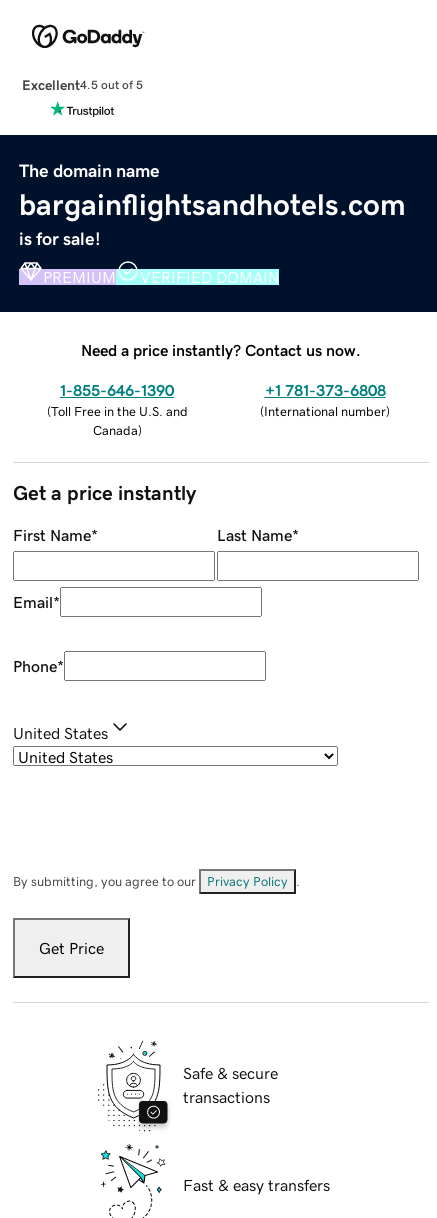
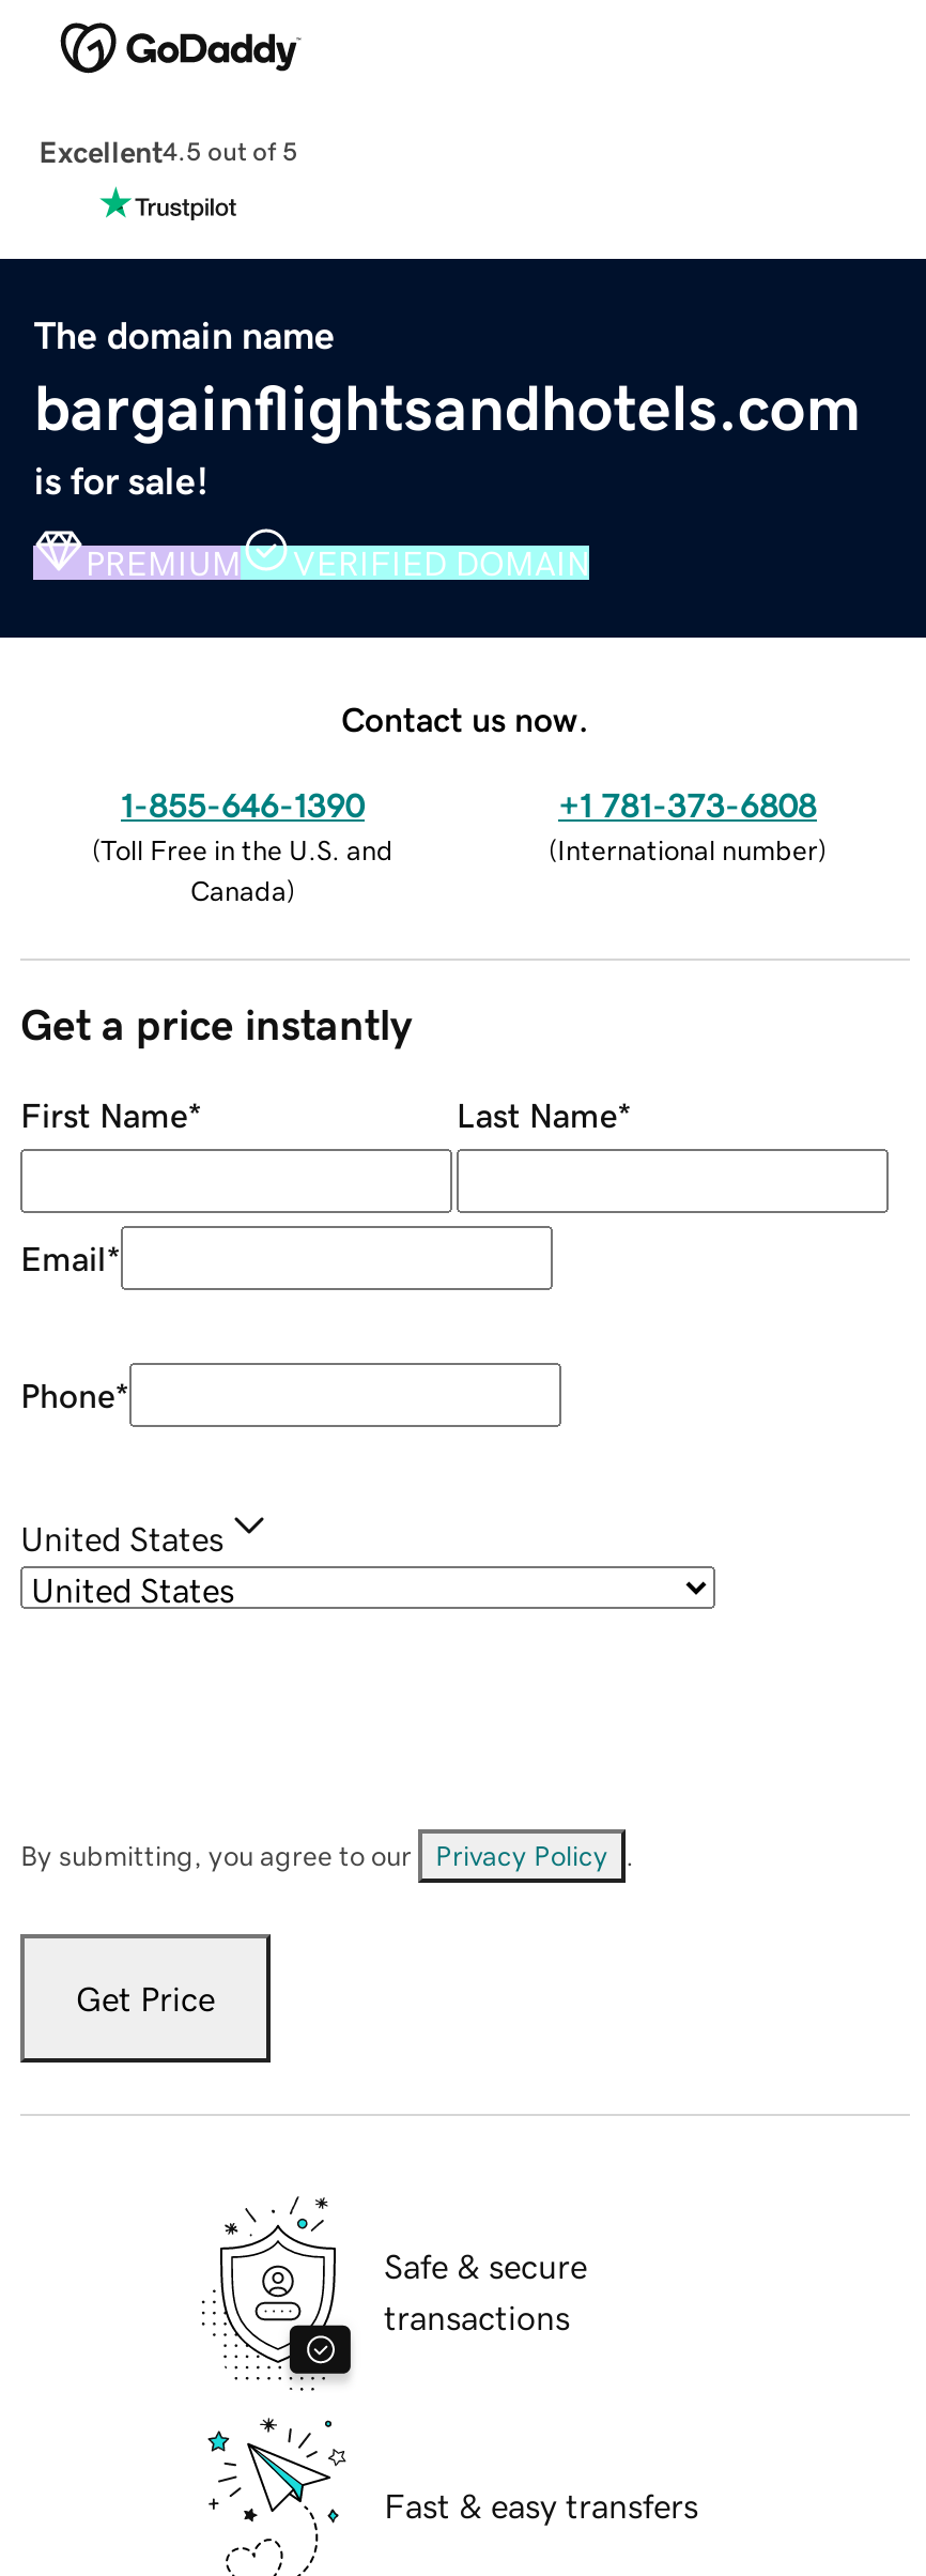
[81,342,361,358] Need a price instantly? Contact us now. -> [341,701,589,735] Contact us now.

